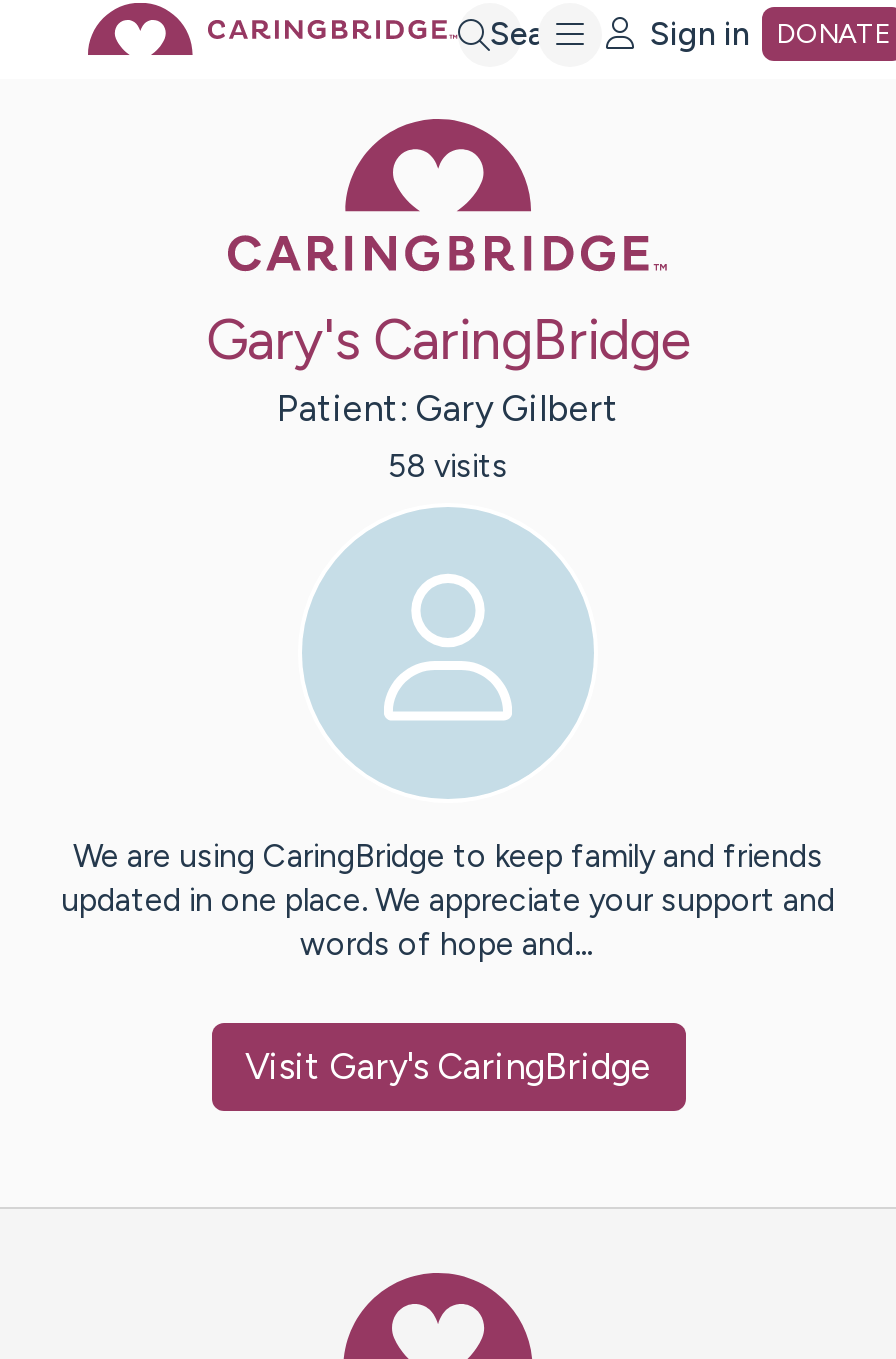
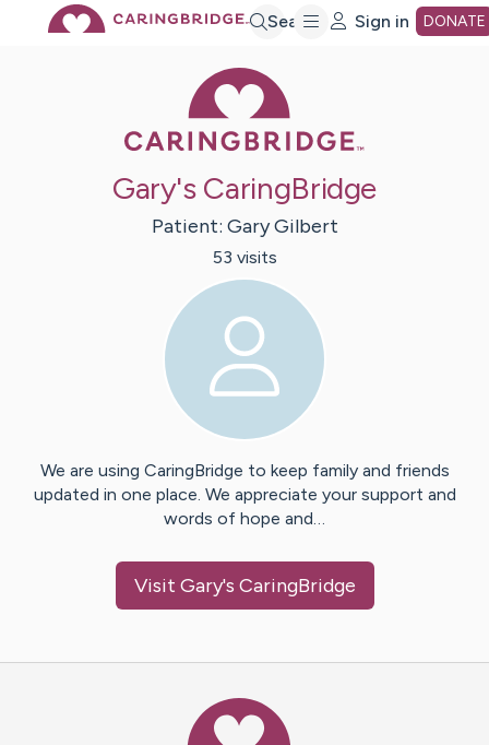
[388,448,508,486] 58 visits -> [212,247,277,268] 53 visits

